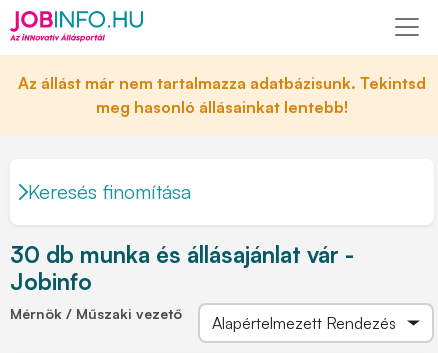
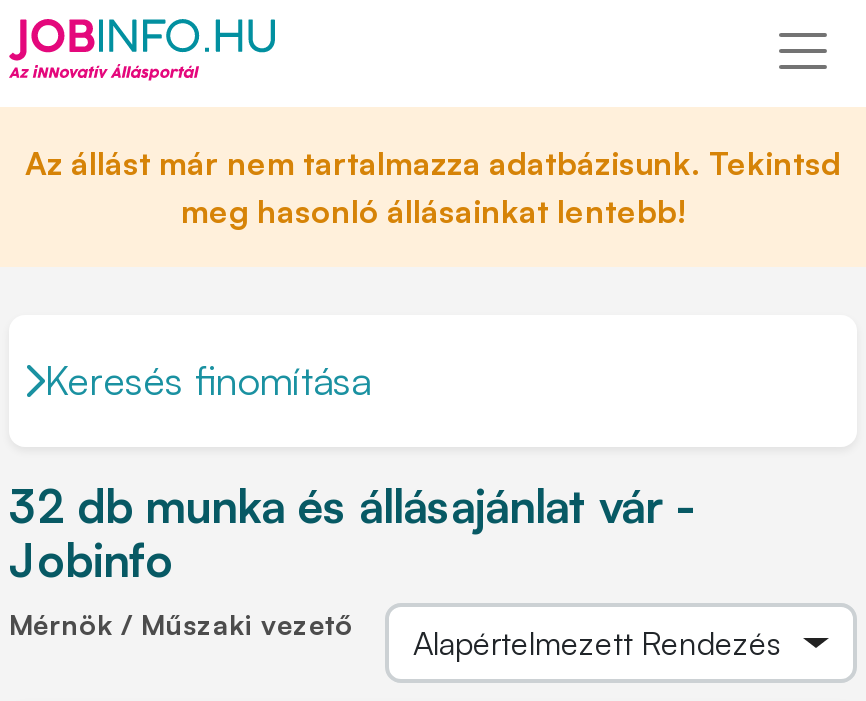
[10,240,354,269] 30 db munka és állásajánlat vár - -> [9,477,693,535] 32 db munka és állásajánlat vár -

